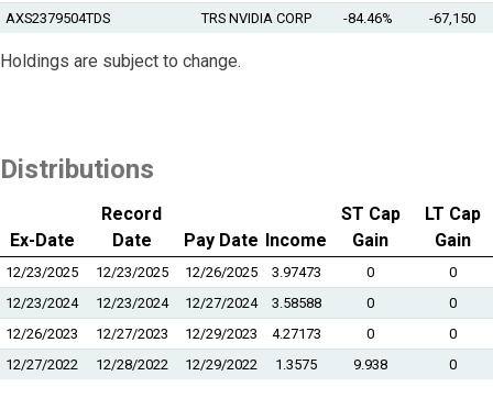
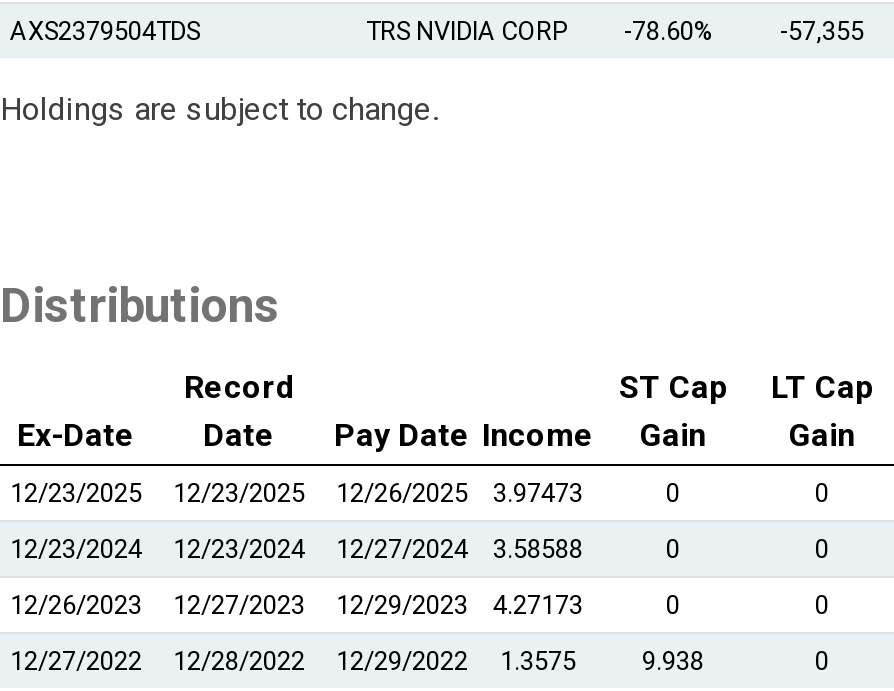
[201,10,393,27] TRS NVIDIA CORP -84.46% -> [366,17,714,47] TRS NVIDIA CORP -78.60%
[429,10,475,27] -67,150 -> [780,17,864,47] -57,355

